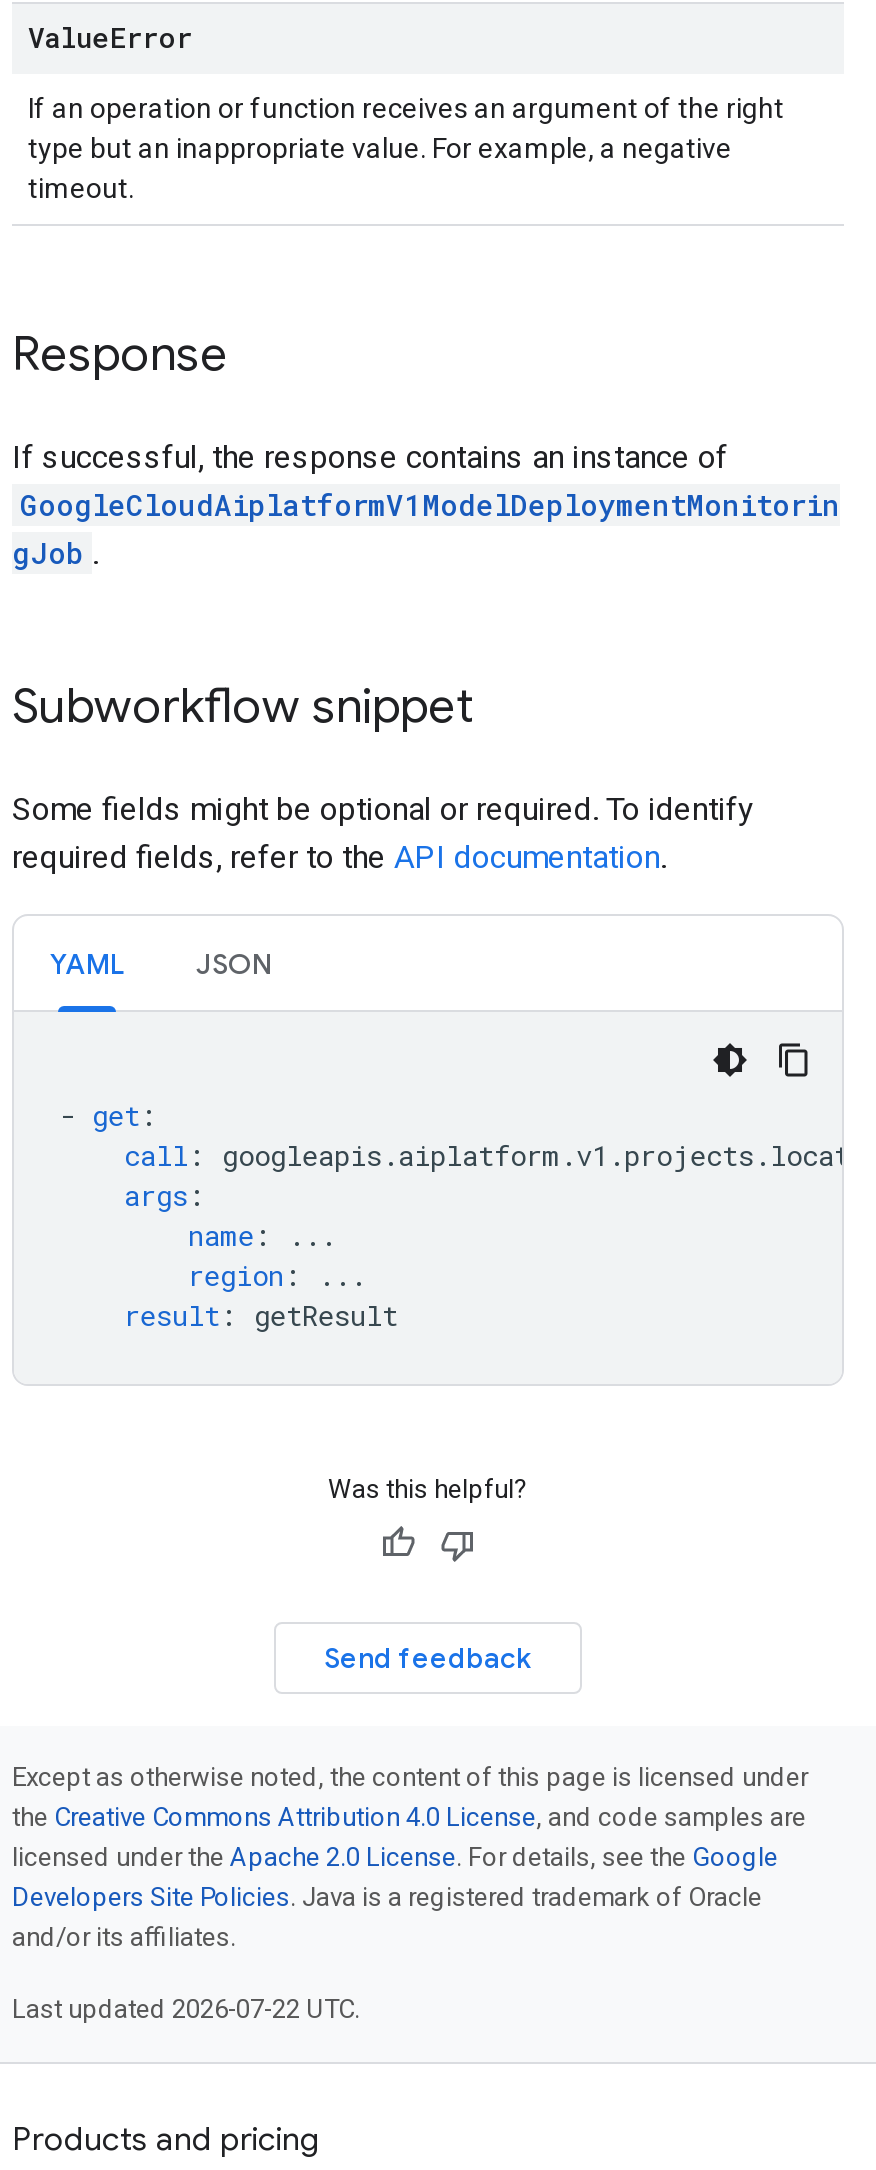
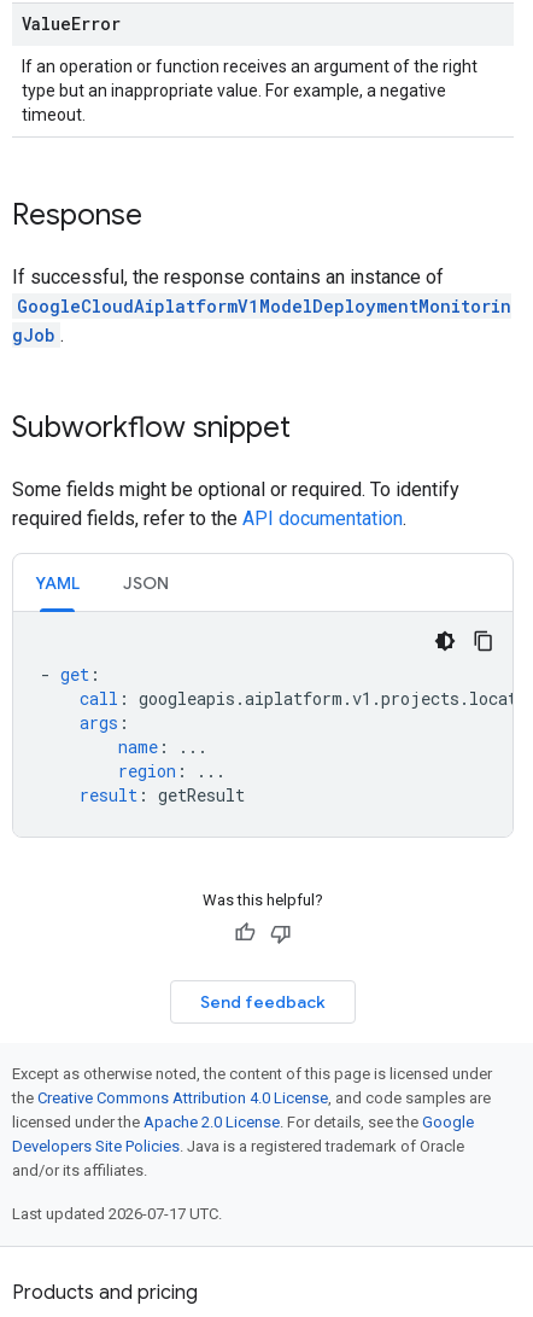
[12,1994,360,2024] Last updated 2026-07-22 UTC. -> [12,1205,222,1223] Last updated 2026-07-17 UTC.

